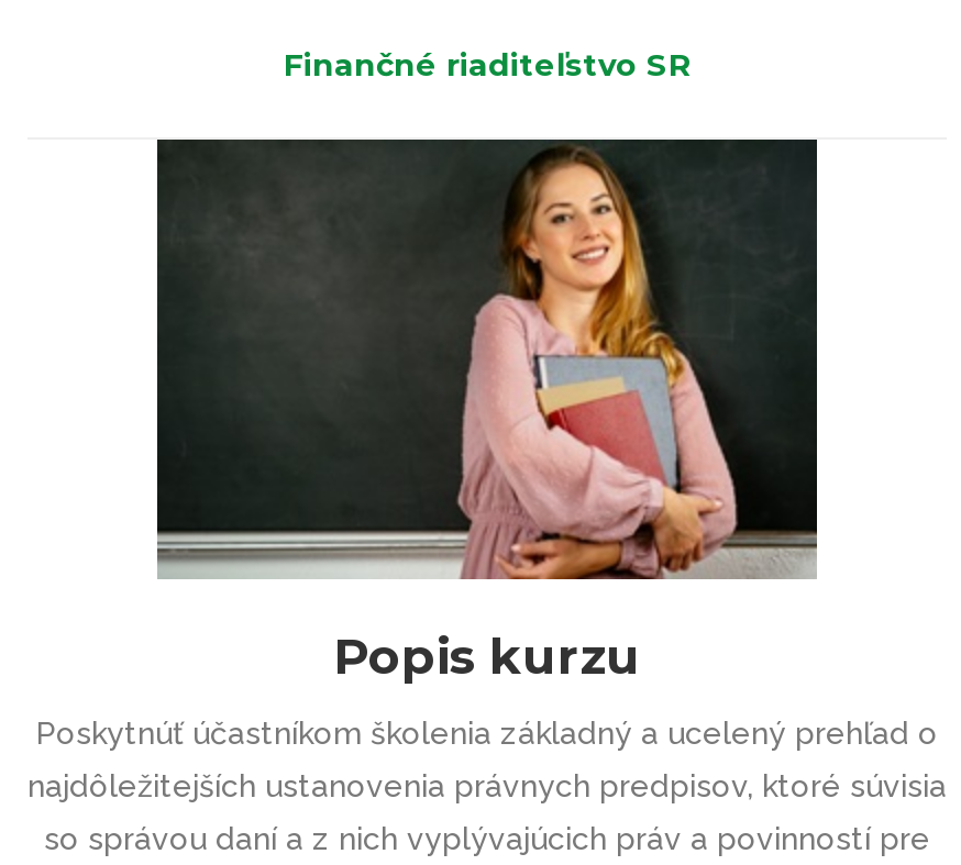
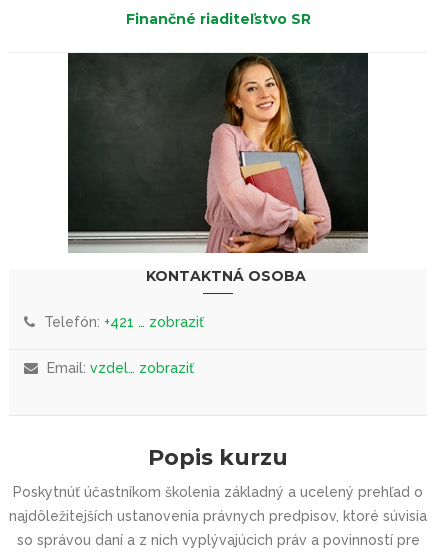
none -> [40,267,305,376] KONTAKTNÁ OSOBA | Telefón: +421 … zobraziť | Email: vzdel… zobraziť

